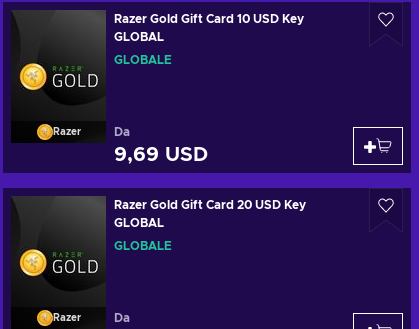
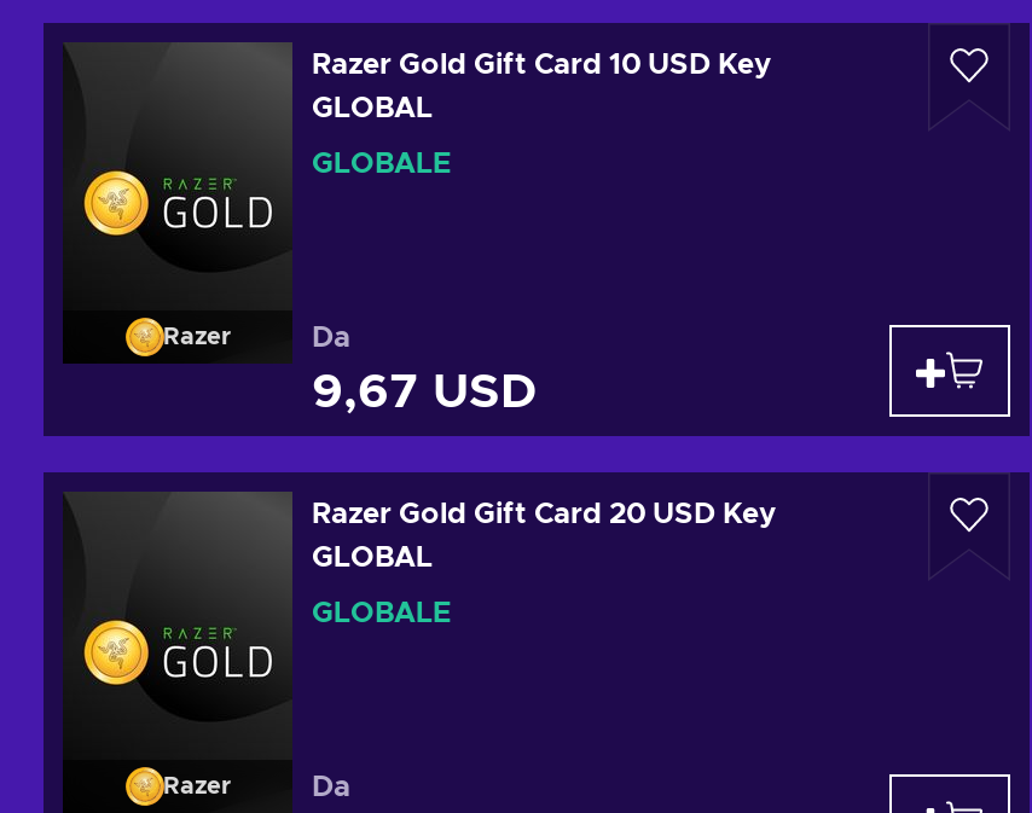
[114,145,208,165] 9,69 USD -> [312,368,537,417] 9,67 USD

